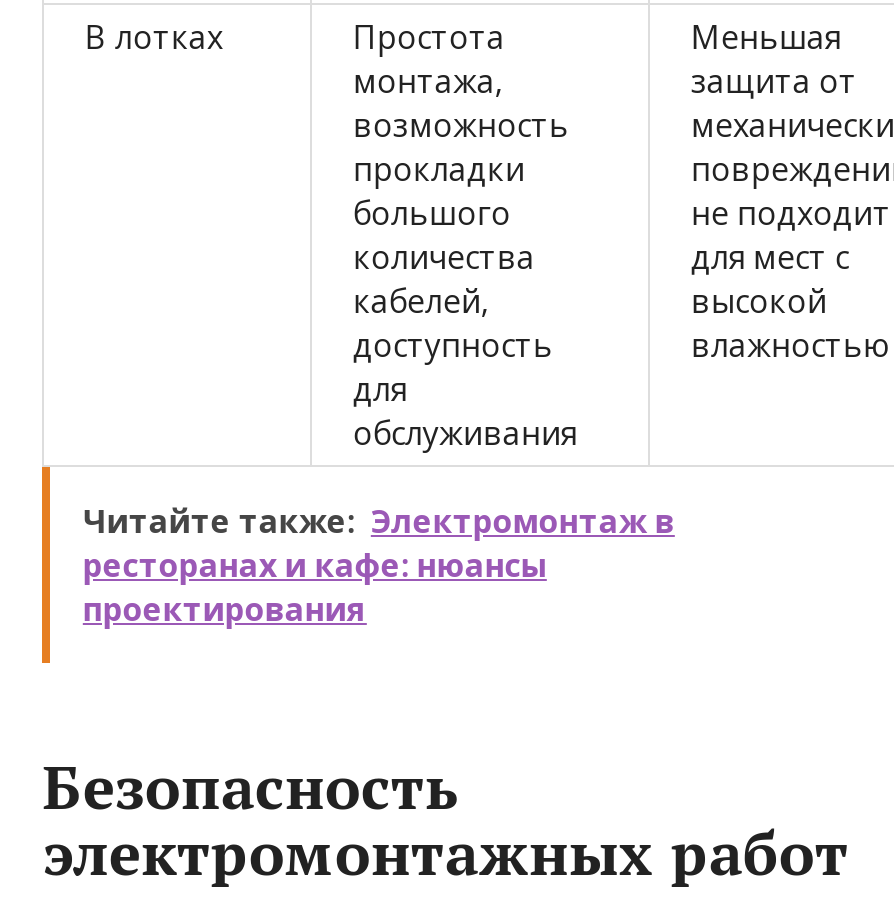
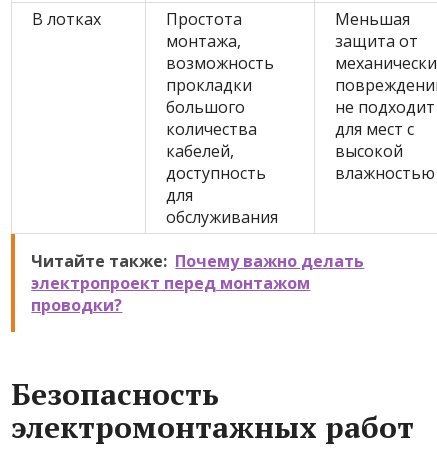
[83,499,675,631] Читайте также: Электромонтаж в | ресторанах и кафе: нюансы | проектирования -> [31,250,364,316] Читайте также: Почему важно делать | электропроект перед монтажом | проводки?

